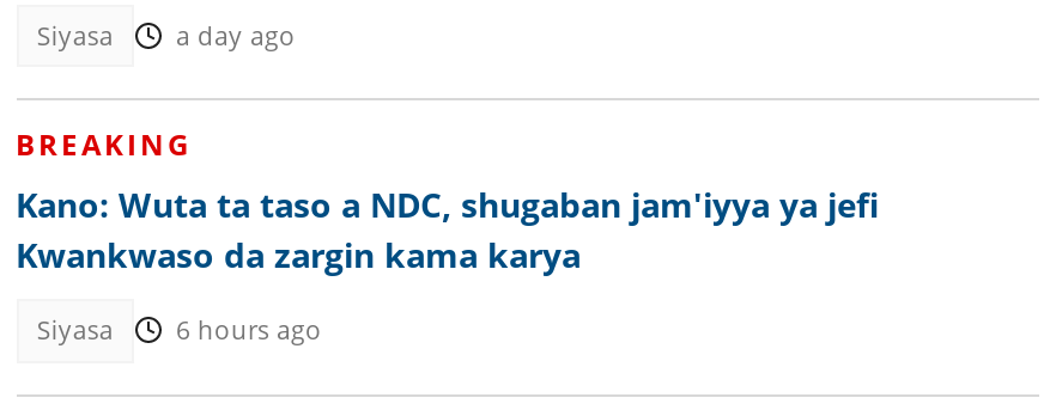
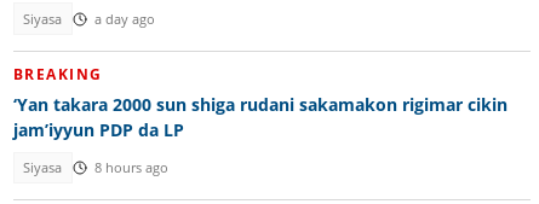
[16,183,880,278] Kano: Wuta ta taso a NDC, shugaban jam'iyya ya jefi | Kwankwaso da zargin kama karya -> [13,93,507,141] ‘Yan takara 2000 sun shiga rudani sakamakon rigimar cikin | jam’iyyun PDP da LP
[37,314,322,348] Siyasa 6 hours ago -> [23,159,168,176] Siyasa 8 hours ago

